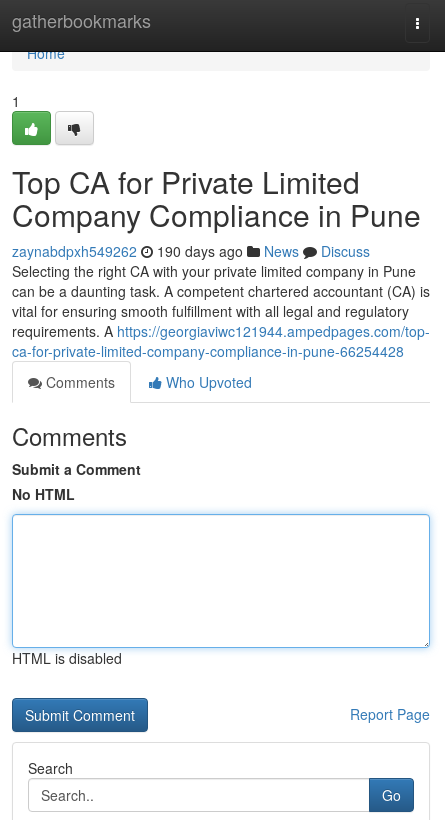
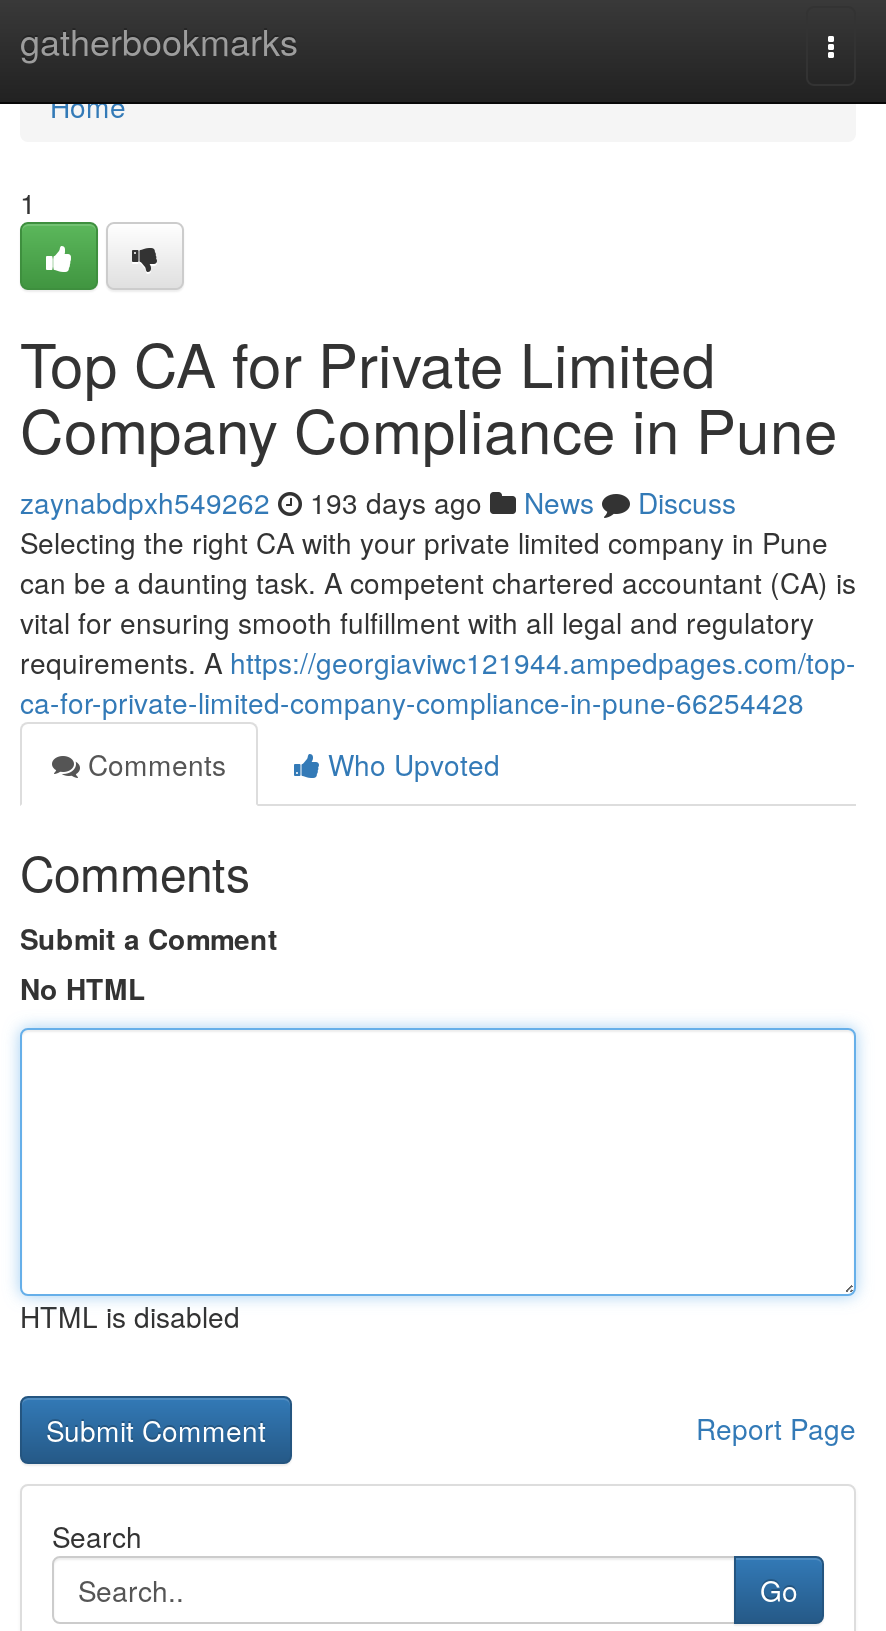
[12,241,370,261] zaynabdpxh549262 190 days ago News Discuss -> [20,482,736,522] zaynabdpxh549262 193 days ago News Discuss

